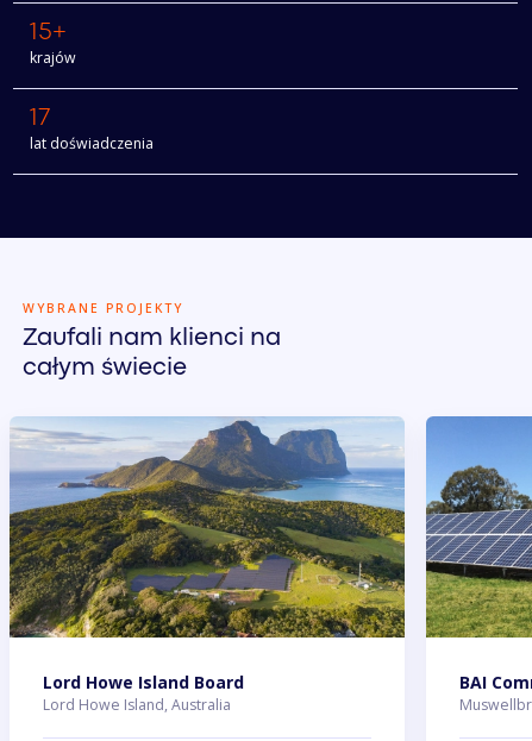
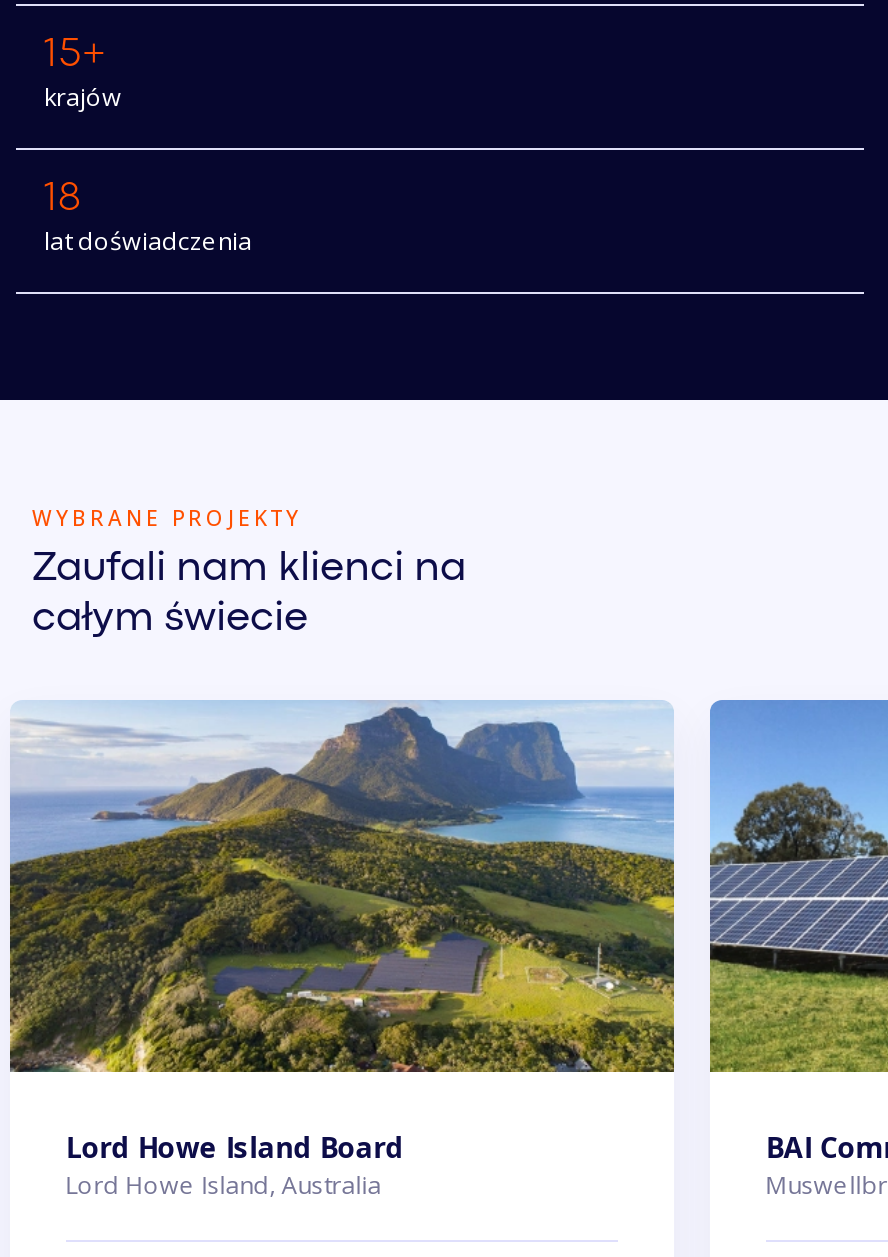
[30,106,50,131] 17 -> [44,178,80,220] 18

